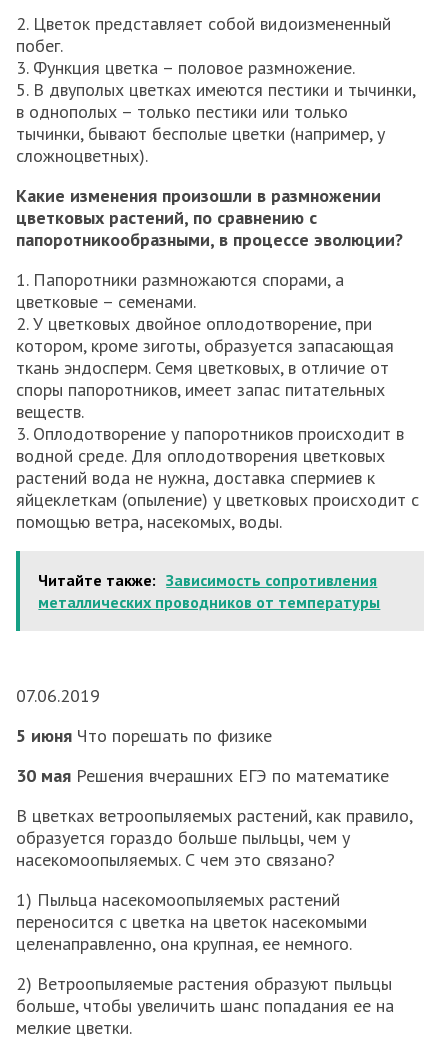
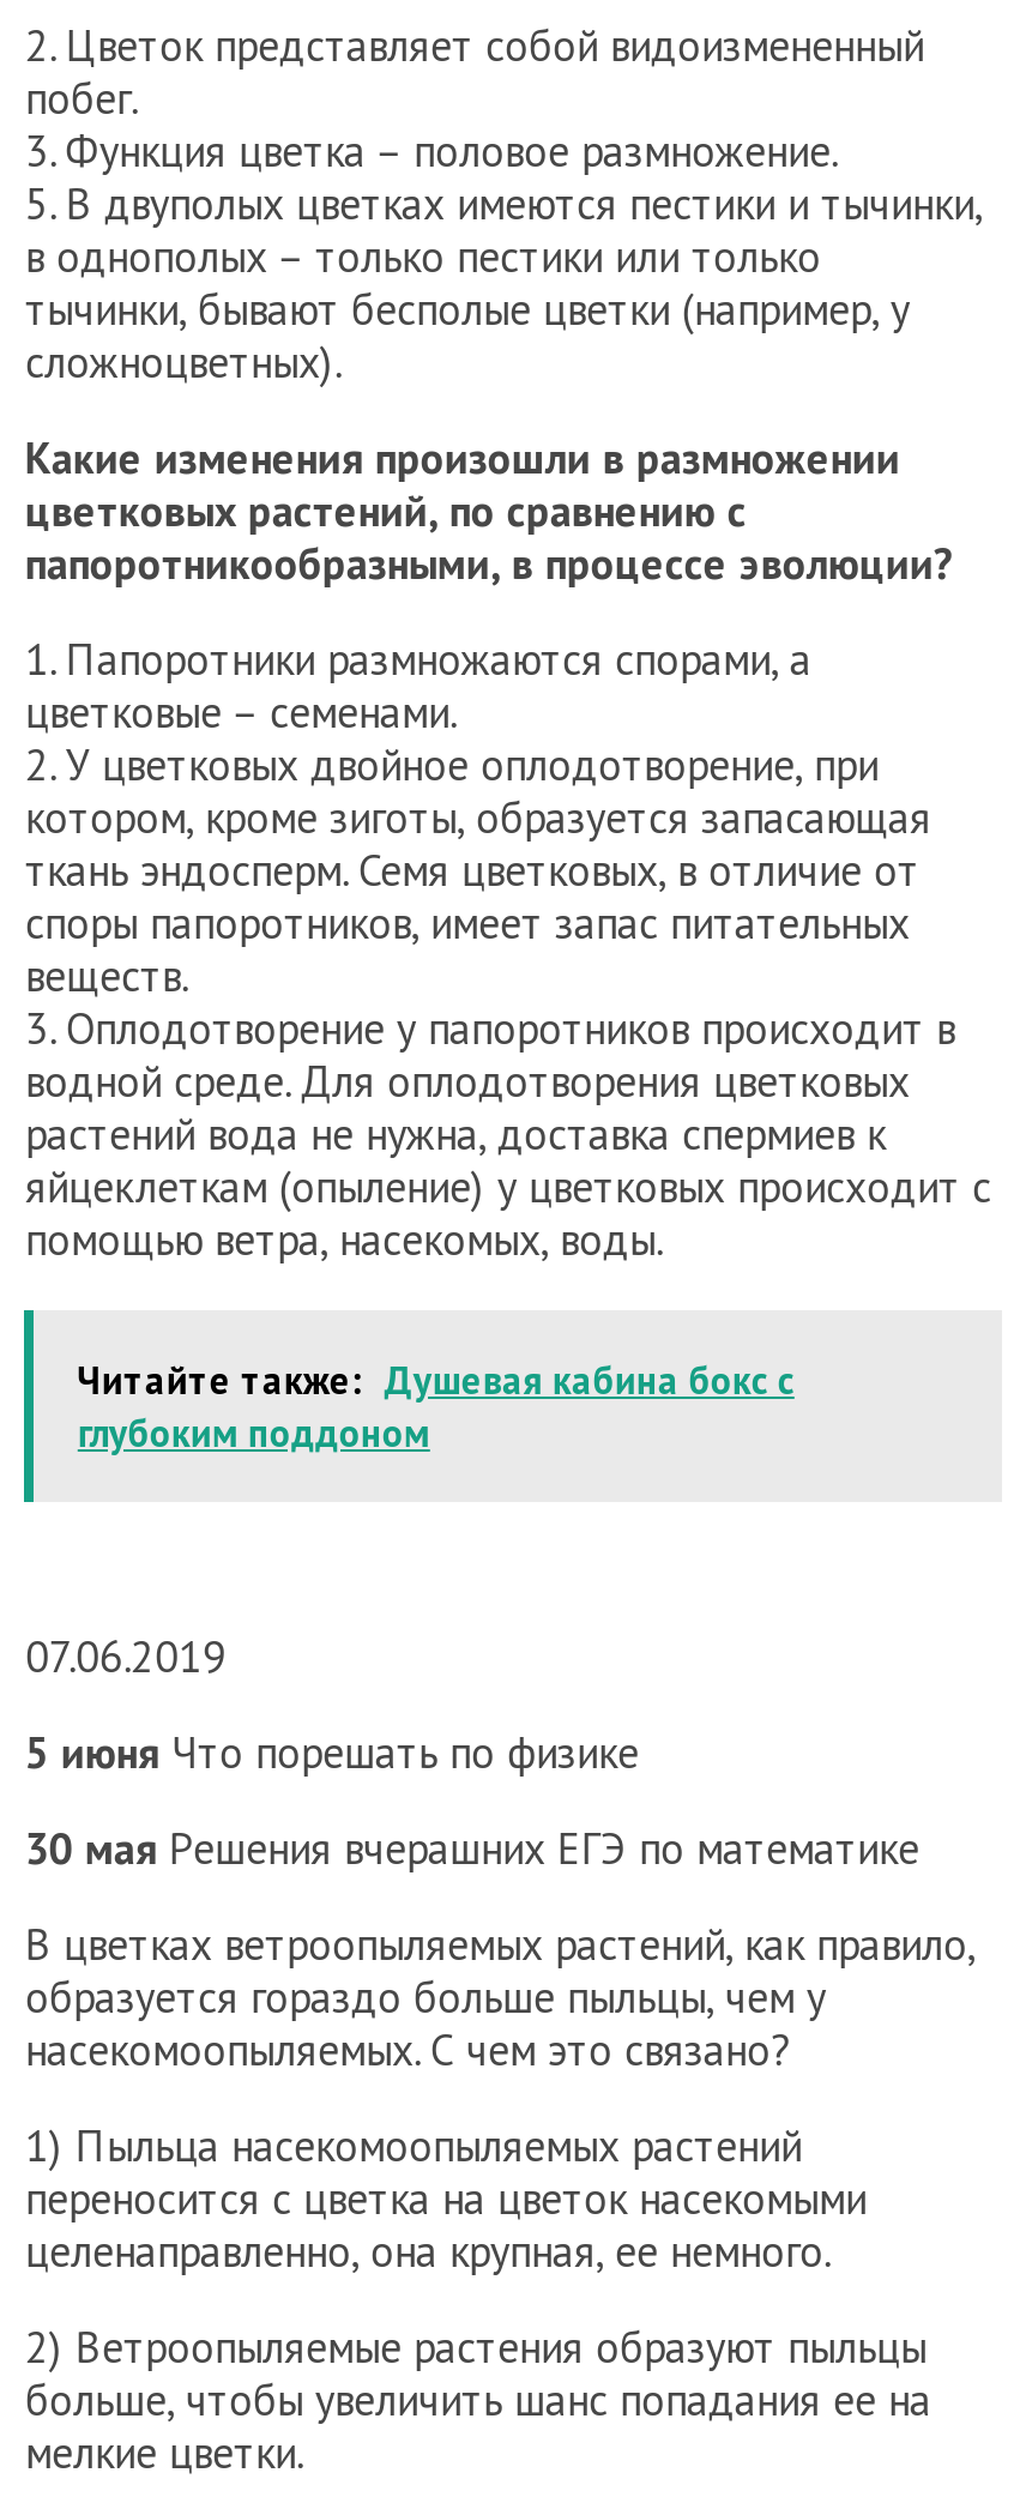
[38,570,380,612] Читайте также: Зависимость сопротивления | металлических проводников от температуры -> [78,1356,794,1456] Читайте также: Душевая кабина бокс с | глубоким поддоном

